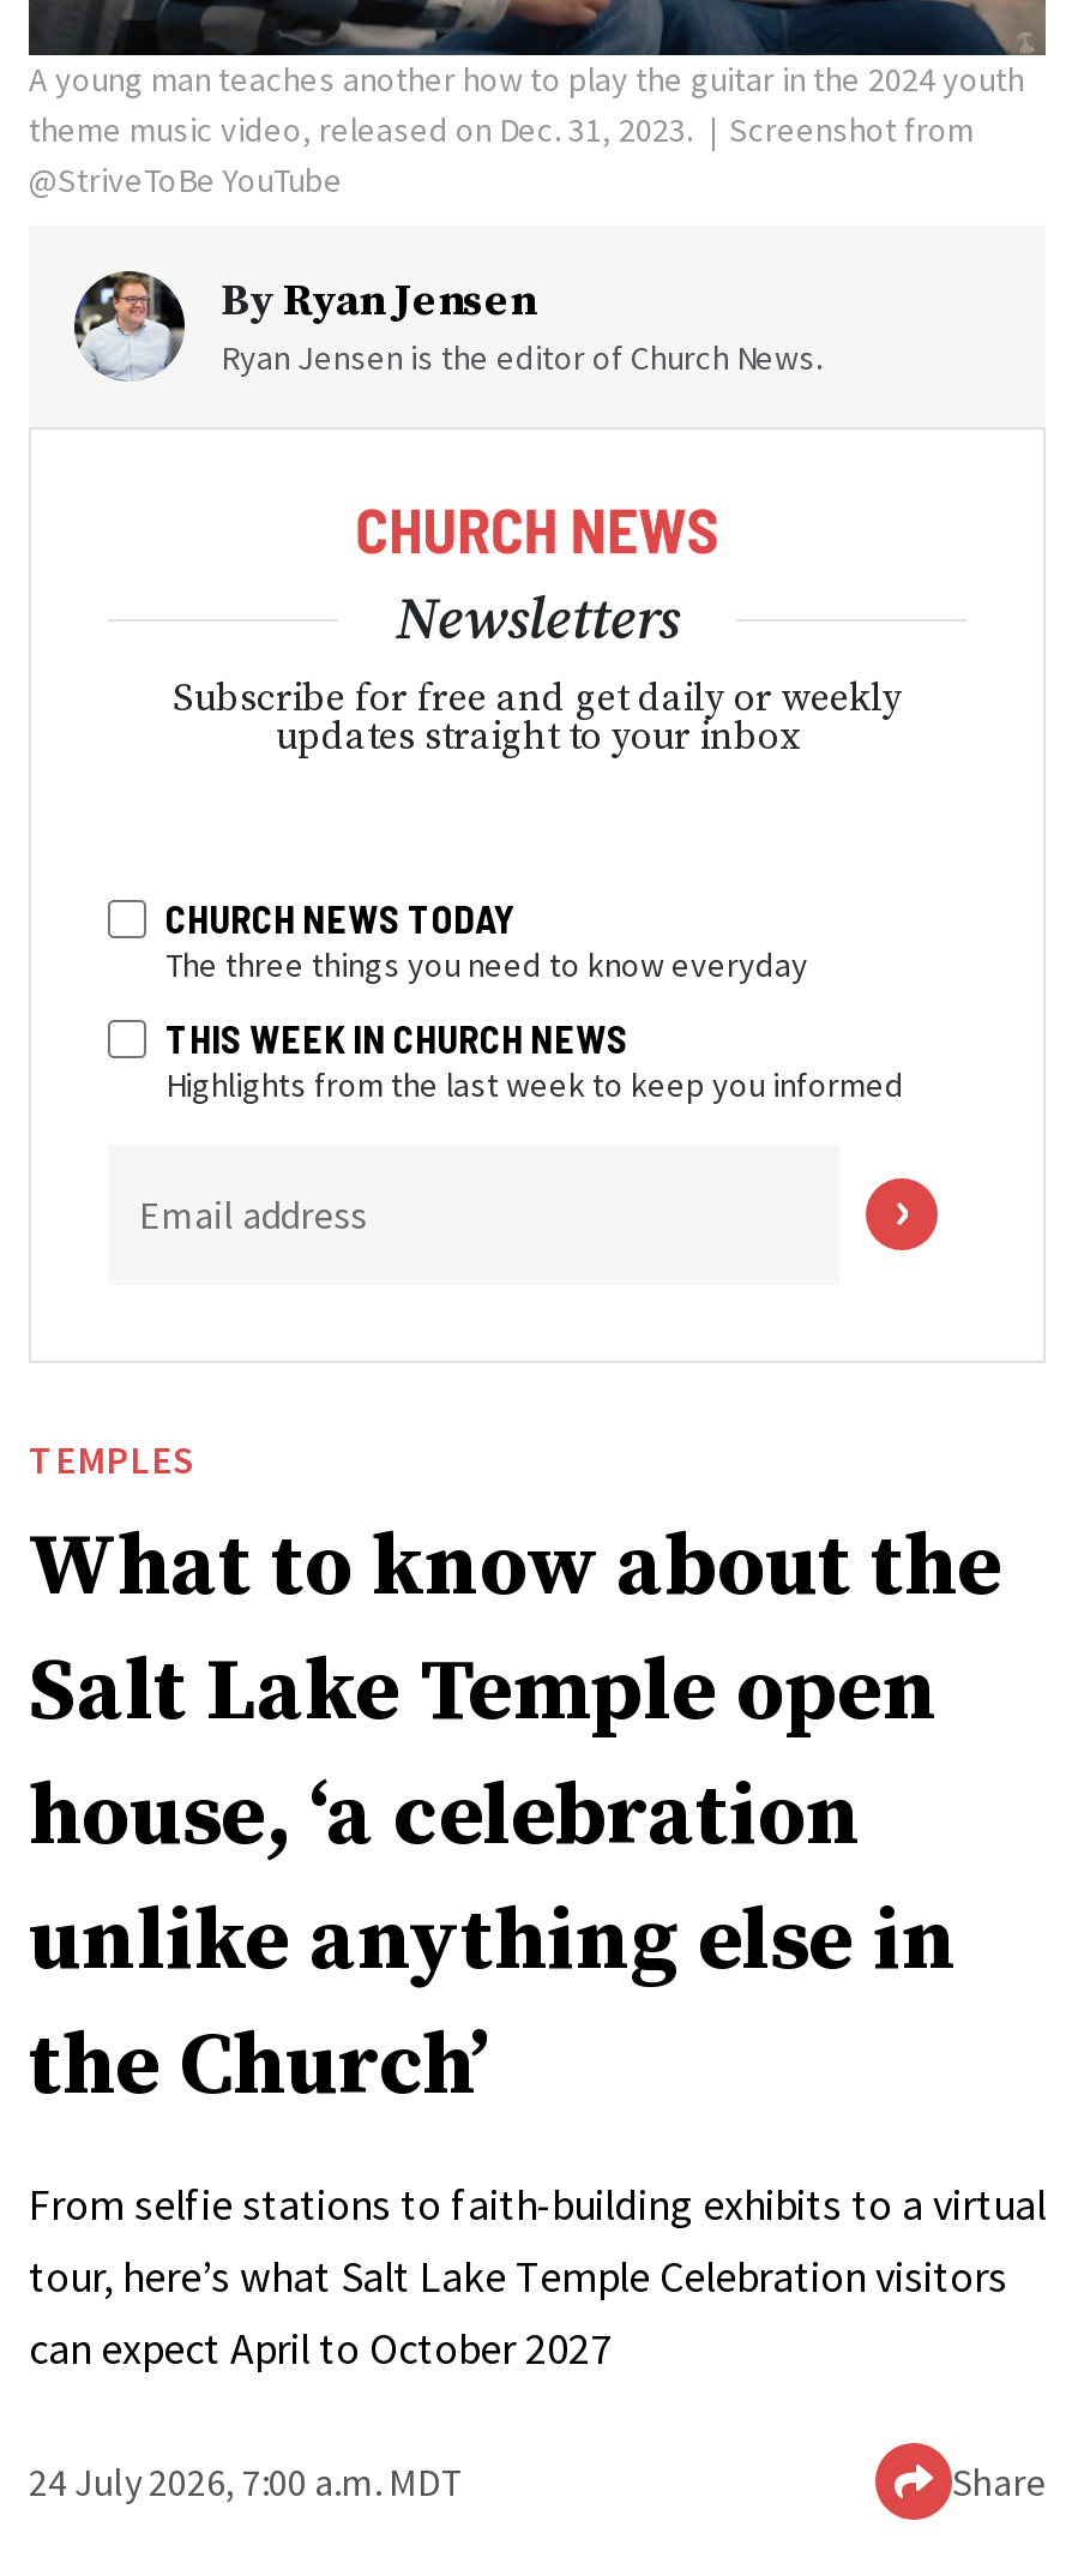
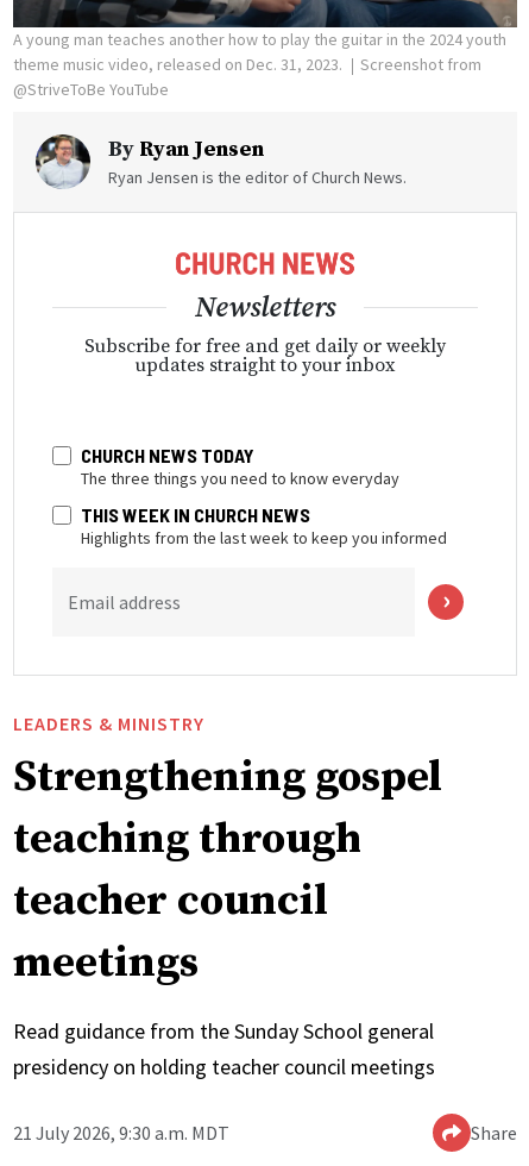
[29,1434,1002,2121] TEMPLES | What to know about the | Salt Lake Temple open | house, ‘a celebration | unlike anything else in | the Church’ -> [13,711,442,990] LEADERS & MINISTRY | Strengthening gospel | teaching through | teacher council | meetings
[29,2176,1046,2375] From selfie stations to faith-building exhibits to a virtual | tour, here’s what Salt Lake Temple Celebration visitors | can expect April to October 2027 -> [13,1017,435,1080] Read guidance from the Sunday School general | presidency on holding teacher council meetings
[29,2457,465,2505] 24 July 2026, 7:00 a.m. MDT -> [13,1120,229,1144] 21 July 2026, 9:30 a.m. MDT

